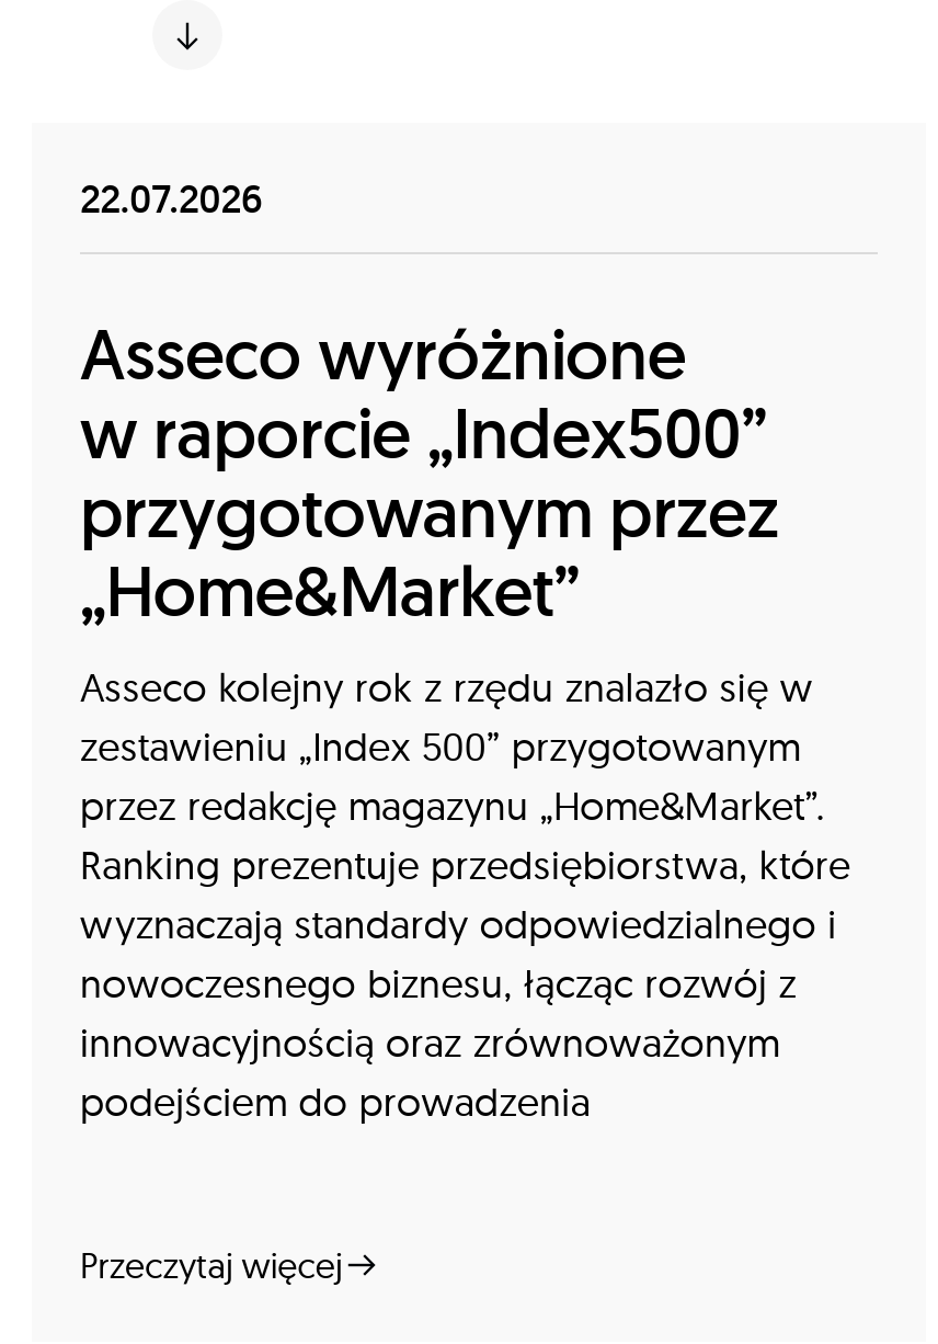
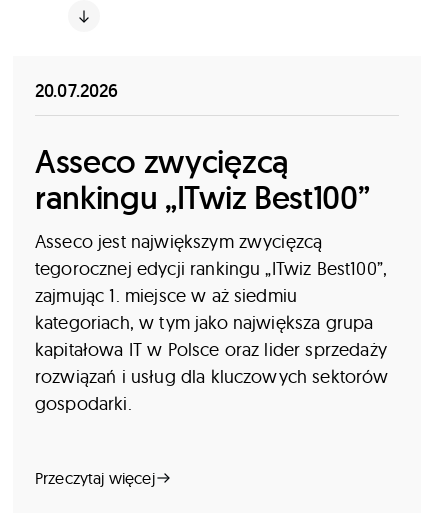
[80,173,263,224] 22.07.2026 -> [35,79,119,102] 20.07.2026
[80,309,851,1127] Asseco wyróżnione | w raporcie „Index500” | przygotowanym przez | „Home&Market” | Asseco kolejny rok z rzędu znalazło się w | zestawieniu „Index 500” przygotowanym | przez redakcję magazynu „Home&Market”. | Ranking prezentuje przedsiębiorstwa, które | wyznaczają standardy odpowiedzialnego i | nowoczesnego biznesu, łącząc rozwój z | innowacyjnością oraz zrównoważonym | podejściem do prowadzenia -> [35,141,389,415] Asseco zwycięzcą | rankingu „ITwiz Best100” | Asseco jest największym zwycięzcą | tegorocznej edycji rankingu „ITwiz Best100”, | zajmując 1. miejsce w aż siedmiu | kategoriach, w tym jako największa grupa | kapitałowa IT w Polsce oraz lider sprzedaży | rozwiązań i usług dla kluczowych sektorów | gospodarki.

